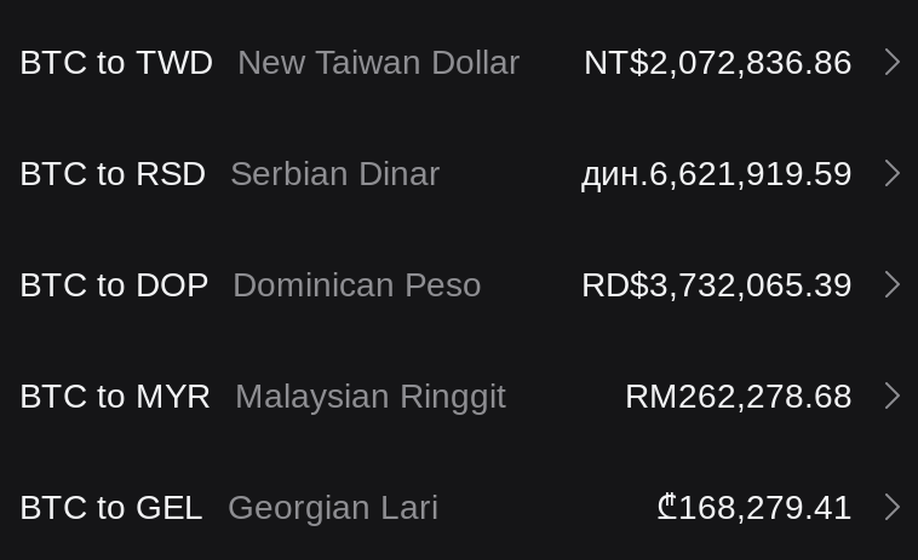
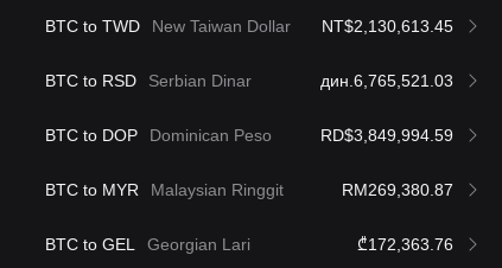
[19,42,853,81] BTC to TWD New Taiwan Dollar NT$2,072,836.86 -> [45,16,453,35] BTC to TWD New Taiwan Dollar NT$2,130,613.45
[581,153,853,192] дин.6,621,919.59 -> [320,71,453,90] дин.6,765,521.03
[581,264,853,303] RD$3,732,065.39 -> [320,125,453,144] RD$3,849,994.59
[625,376,853,414] RM262,278.68 -> [342,180,453,199] RM269,380.87
[656,487,853,526] ₾168,279.41 -> [357,235,453,254] ₾172,363.76

